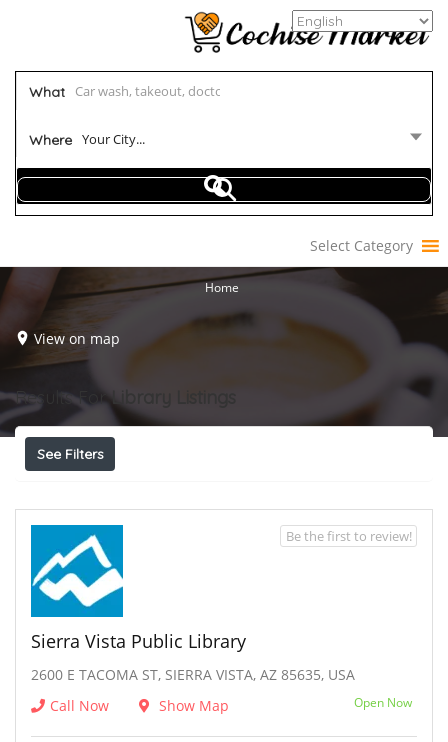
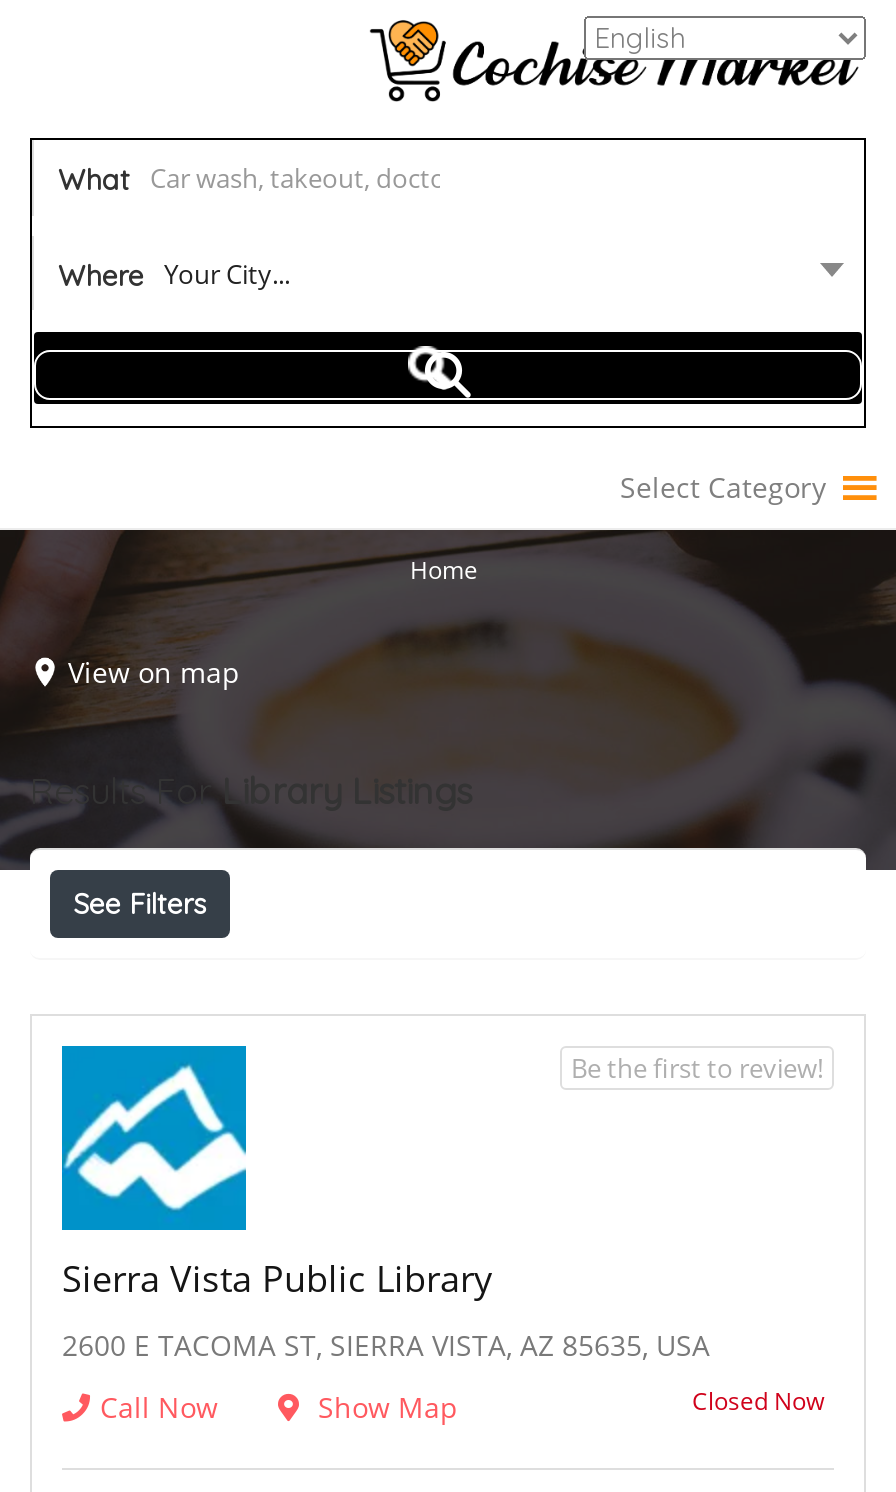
[354,694,412,711] Open Now -> [692,1384,824,1418] Closed Now

